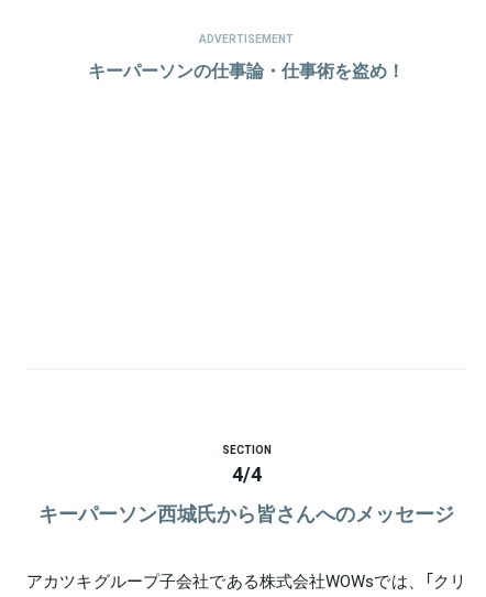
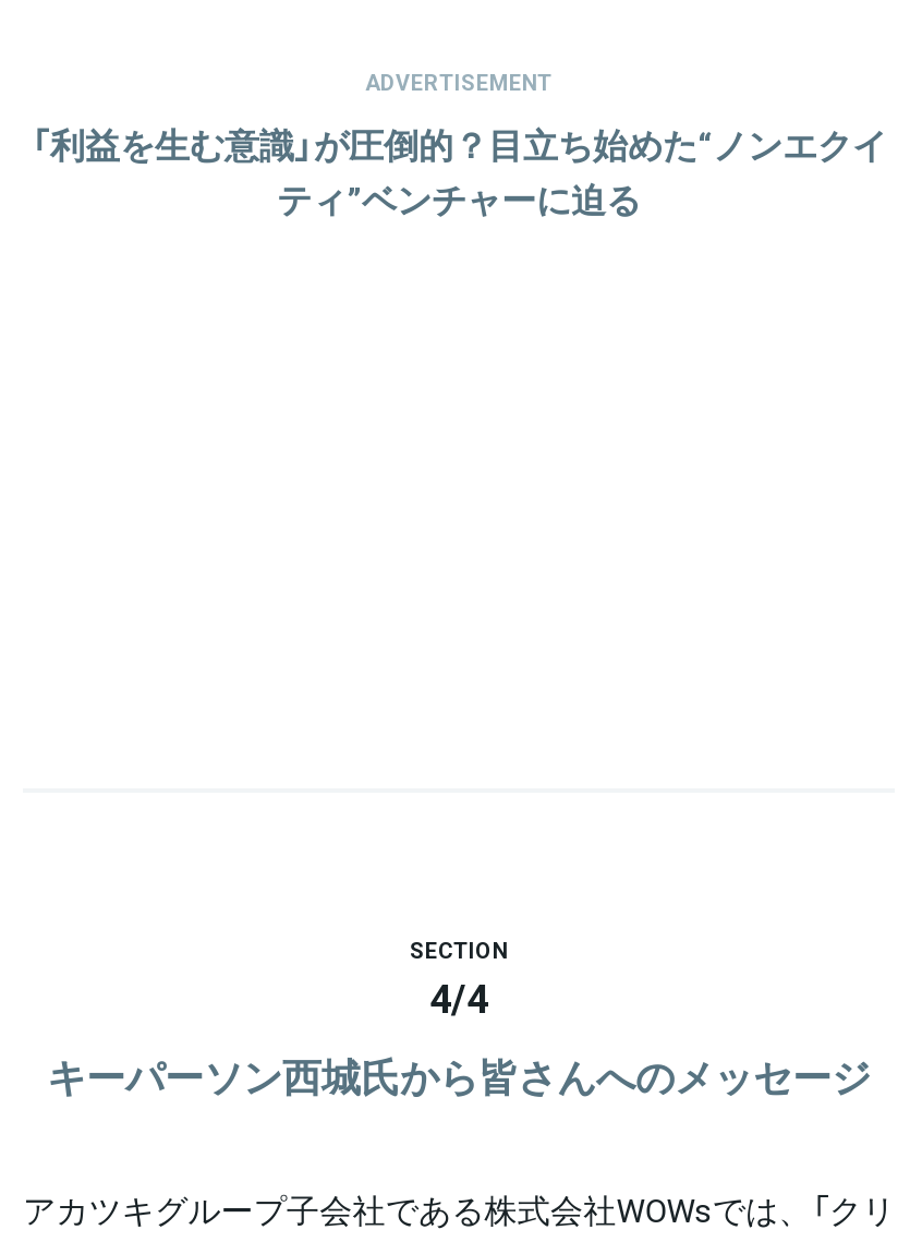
[88,56,405,83] キーパーソンの仕事論・仕事術を盗め！ -> [31,117,887,224] 「利益を生む意識」が圧倒的？目立ち始めた“ノンエクイ | ティ”ベンチャーに迫る

